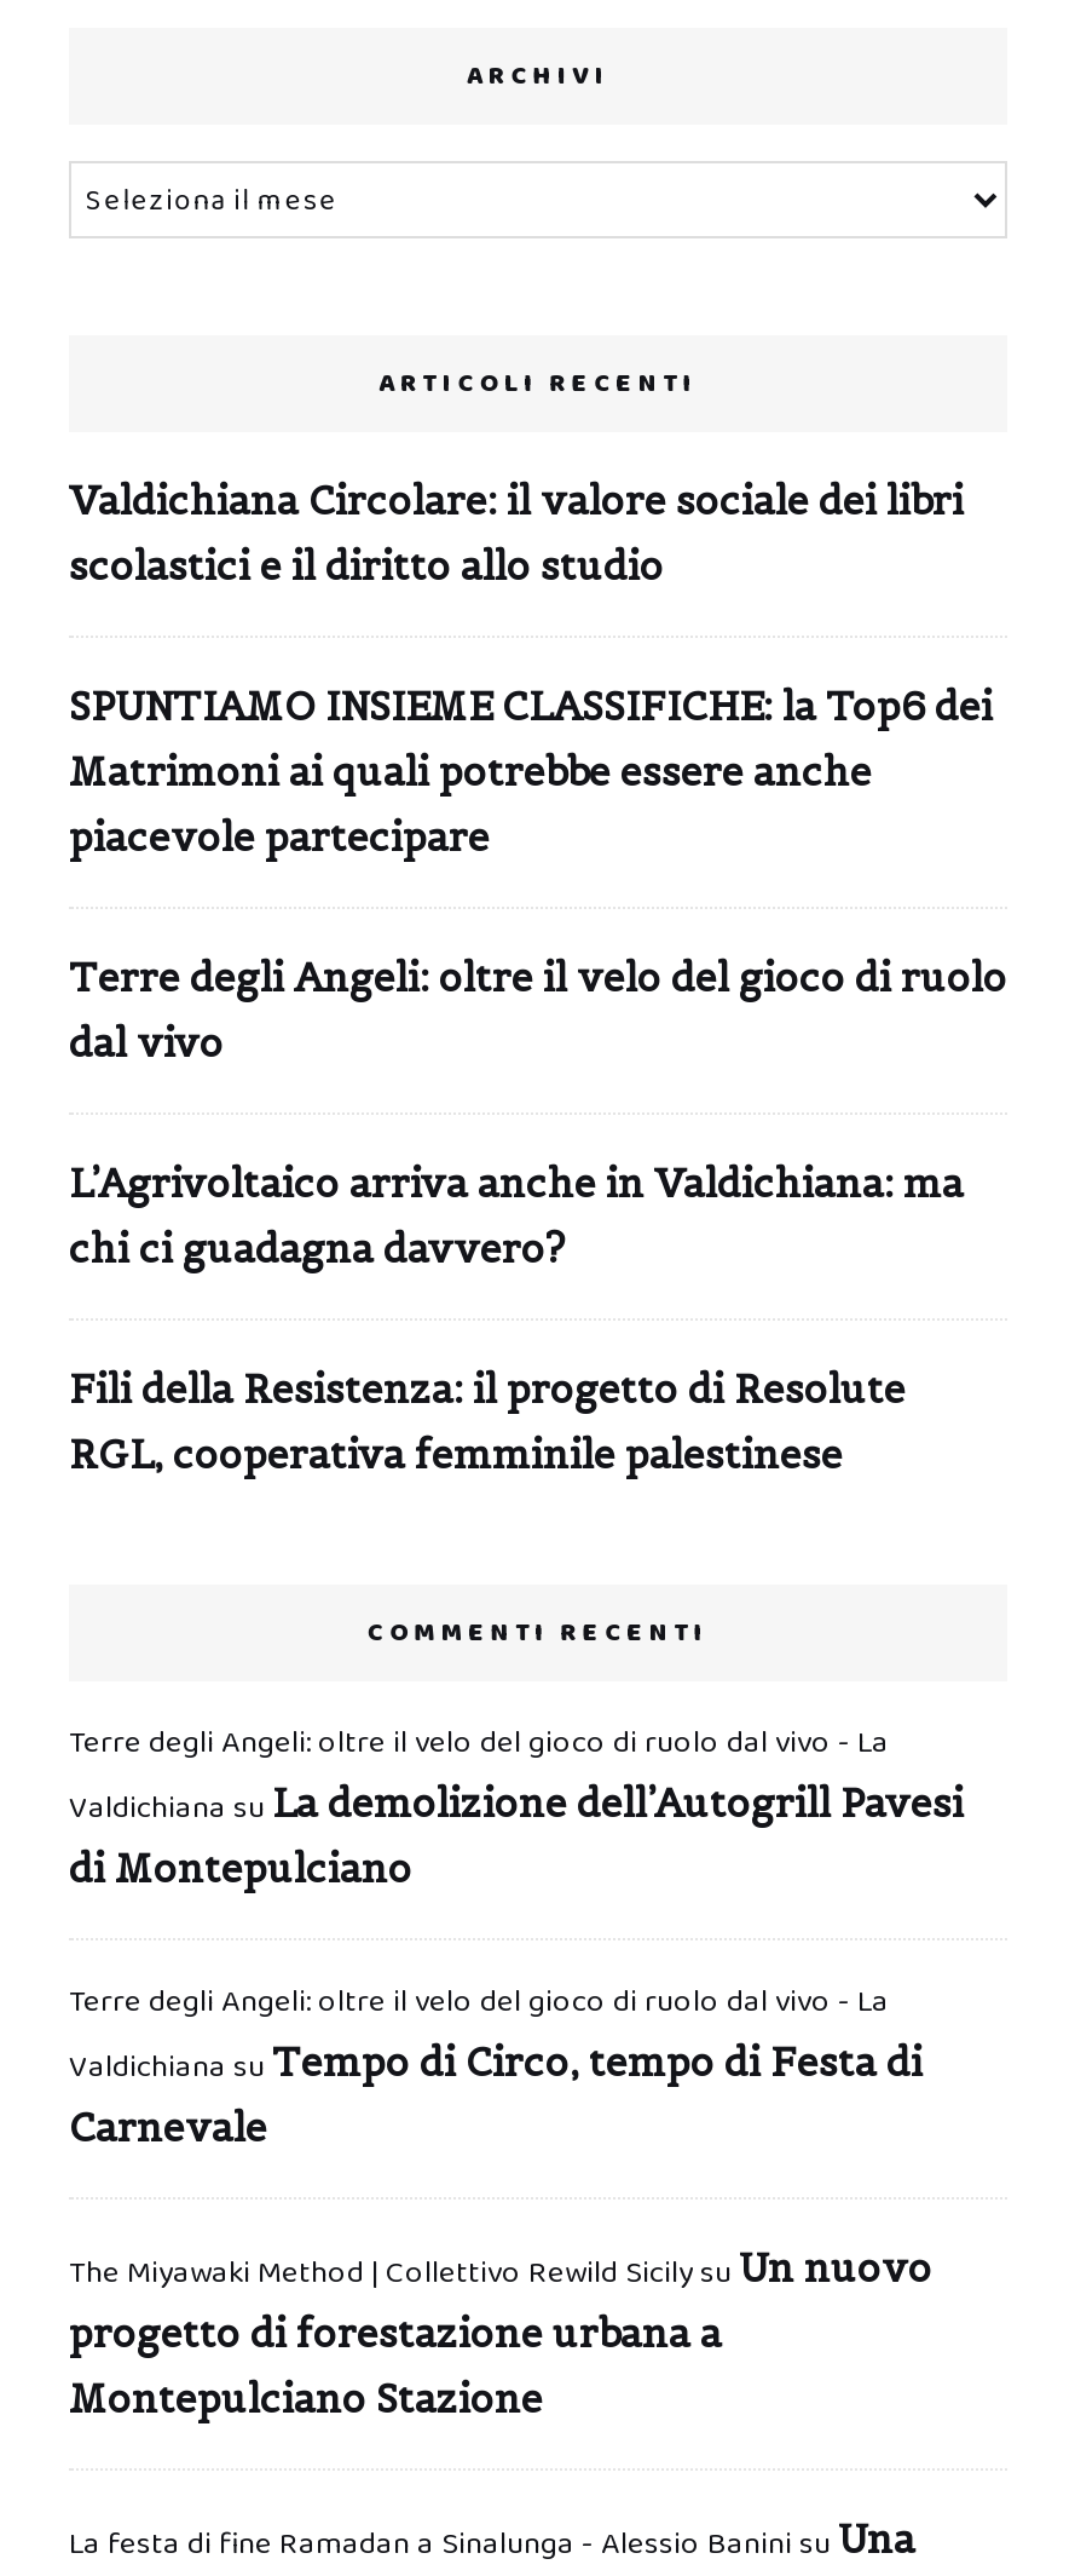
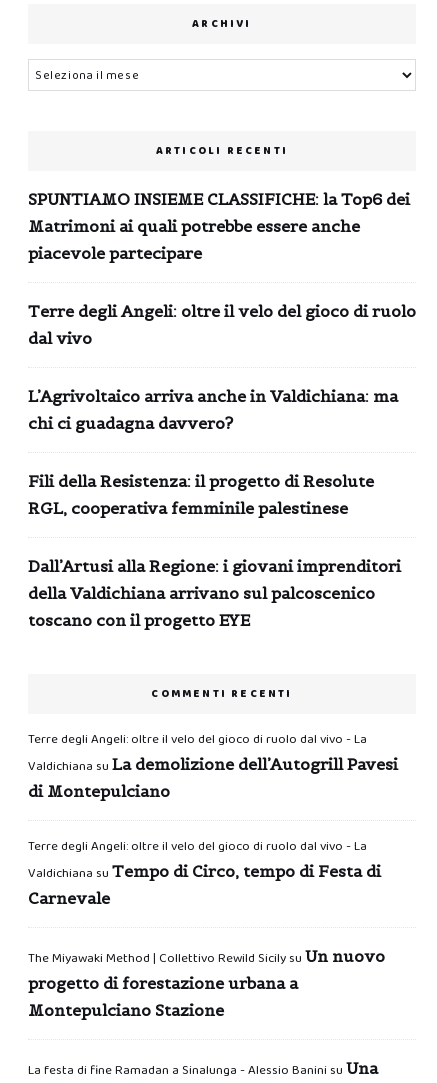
[69,477,964,591] Valdichiana Circolare: il valore sociale dei libri | scolastici e il diritto allo studio -> none
moved [69,683,1007,1479] -> [28,189,416,518]: SPUNTIAMO INSIEME CLASSIFICHE: la Top6 dei | Matrimoni ai quali potrebbe essere anche | piacevole partecipare | ... | Fili della Resistenza: il progetto di Resolute | RGL, cooperativa femminile palestinese
none -> [28,556,401,630] Dall’Artusi alla Regione: i giovani imprenditori | della Valdichiana arrivano sul palcoscenico | toscano con il progetto EYE

